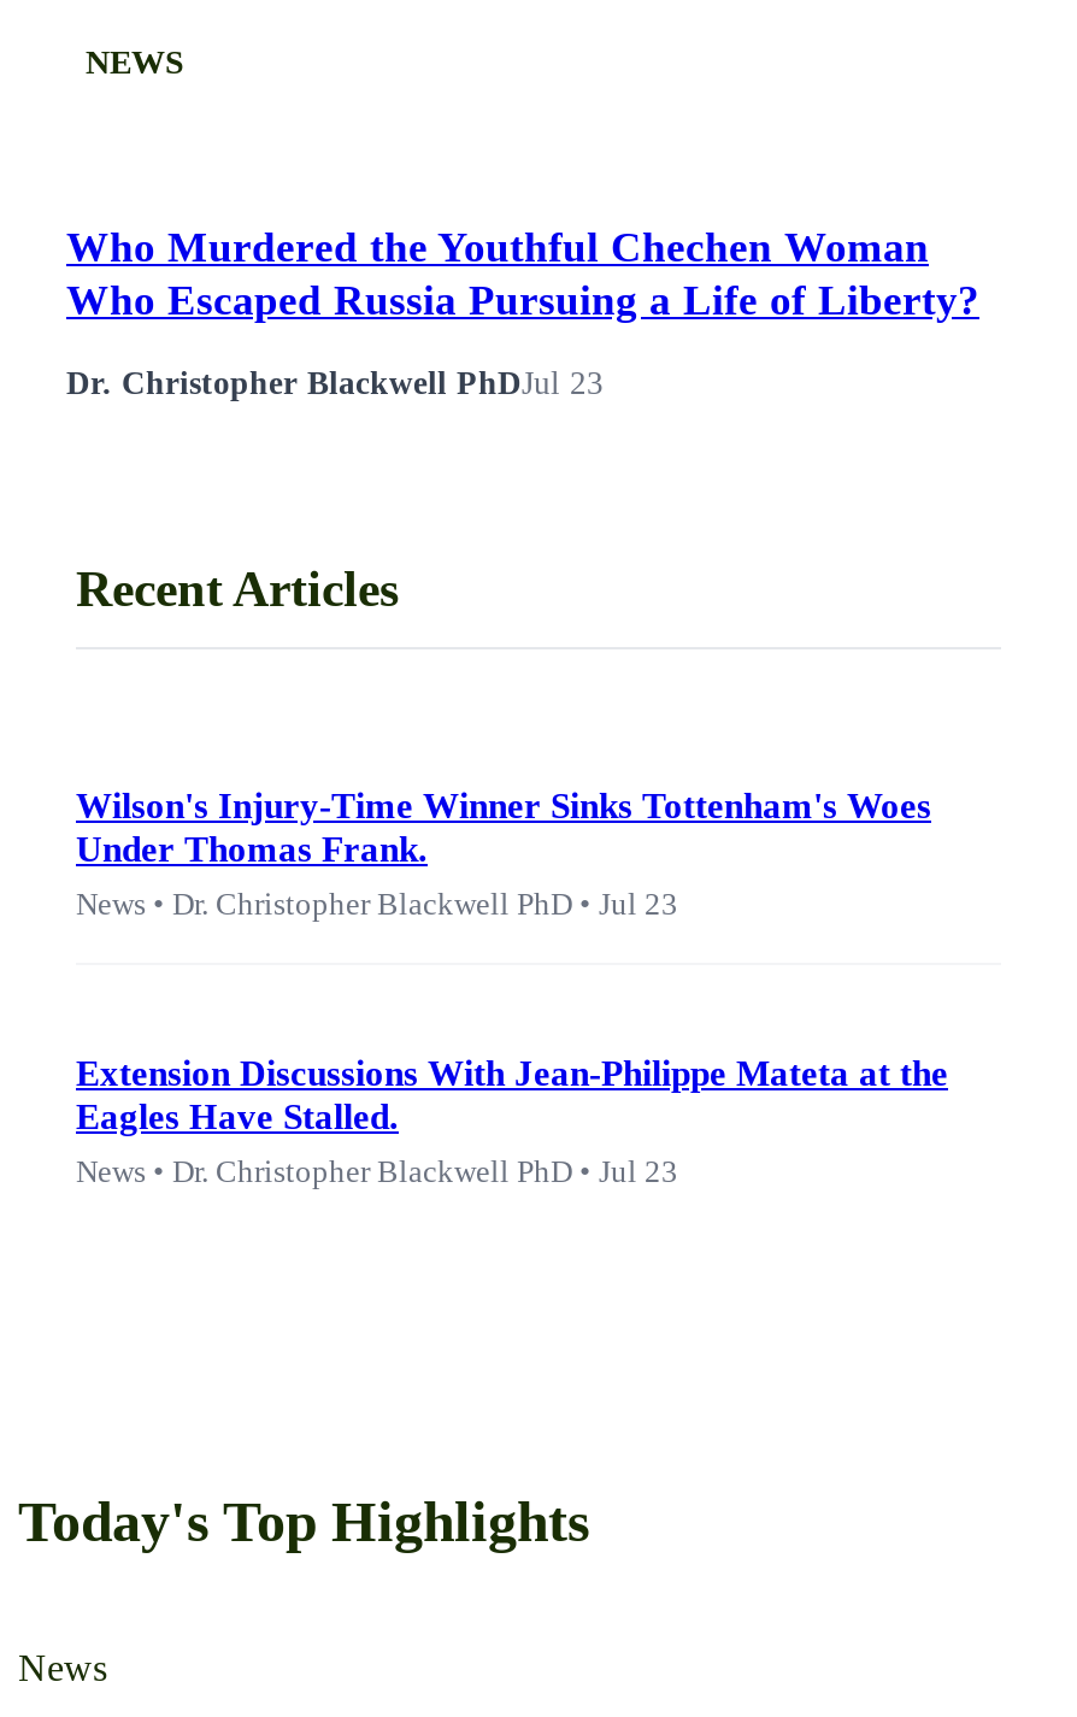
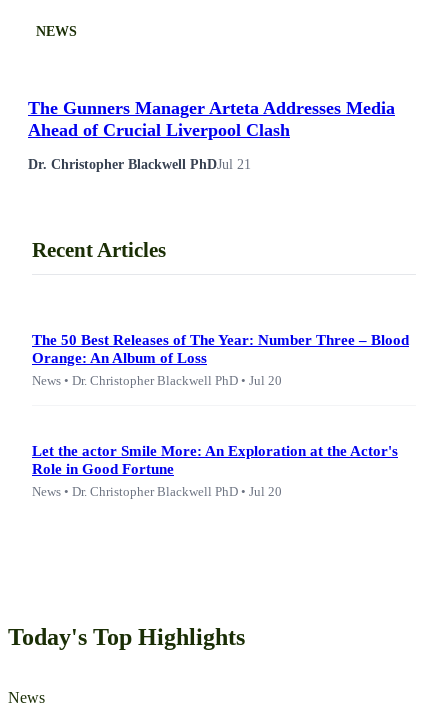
[66,222,979,324] Who Murdered the Youthful Chechen Woman | Who Escaped Russia Pursuing a Life of Liberty? -> [28,98,395,140] The Gunners Manager Arteta Addresses Media | Ahead of Crucial Liverpool Clash
[66,365,604,401] Dr. Christopher Blackwell PhDJul 23 -> [28,157,251,172] Dr. Christopher Blackwell PhDJul 21
[76,784,931,868] Wilson's Injury-Time Winner Sinks Tottenham's Woes | Under Thomas Frank. -> [32,331,409,366] The 50 Best Releases of The Year: Number Three – Blood | Orange: An Album of Loss
[76,888,678,921] News • Dr. Christopher Blackwell PhD • Jul 23 -> [32,374,282,388] News • Dr. Christopher Blackwell PhD • Jul 20
[76,1052,948,1136] Extension Discussions With Jean-Philippe Mateta at the | Eagles Have Stalled. -> [32,442,398,477] Let the actor Smile More: An Exploration at the Actor's | Role in Good Fortune
[76,1156,678,1189] News • Dr. Christopher Blackwell PhD • Jul 23 -> [32,485,282,499] News • Dr. Christopher Blackwell PhD • Jul 20

